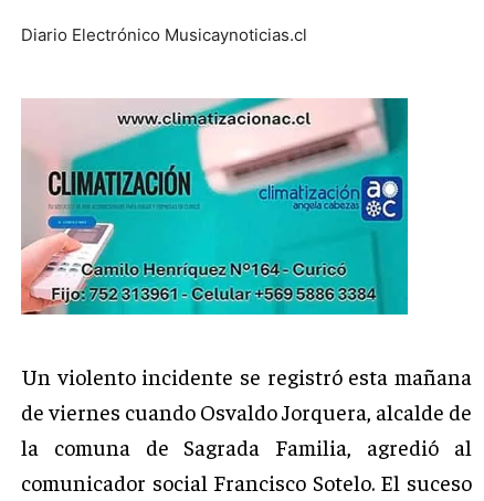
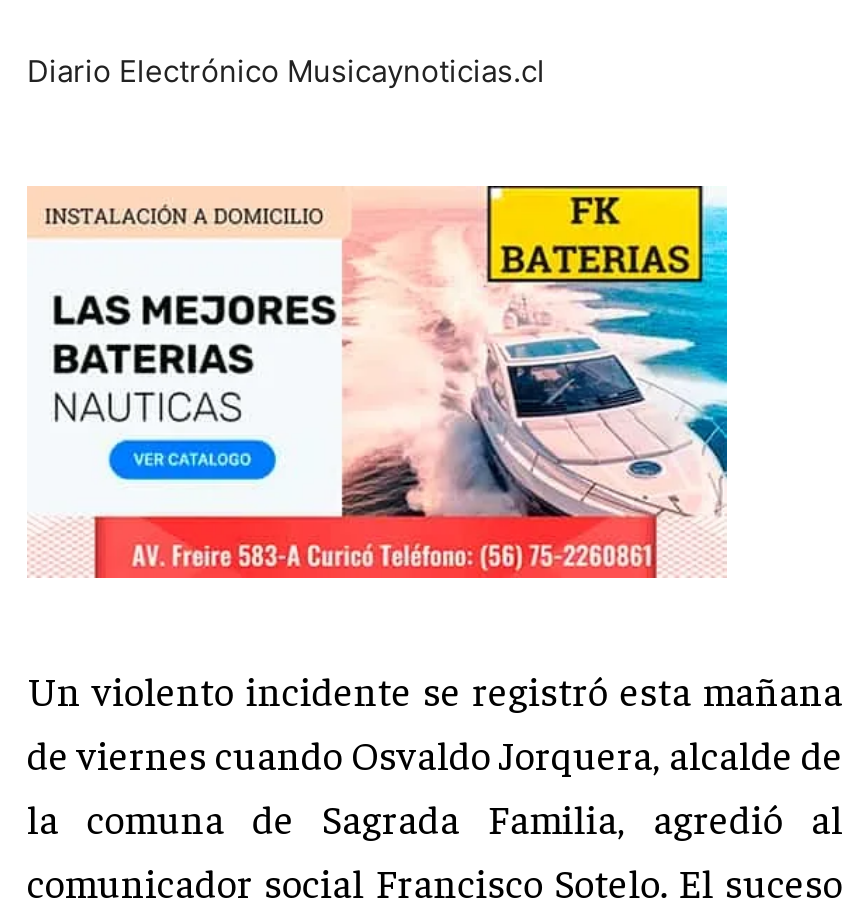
[20,97,409,316] [image] -> [27,184,729,580] [image]

